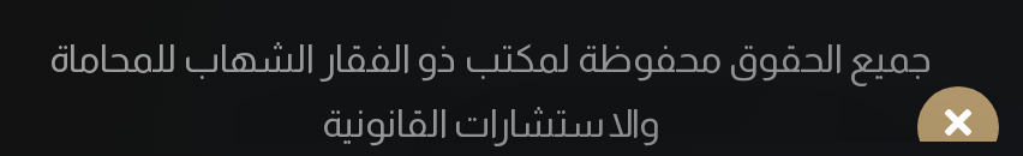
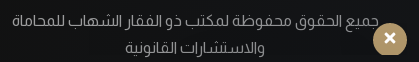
[915,62,1001,144] [image] -> [372,22,408,56] [image]

